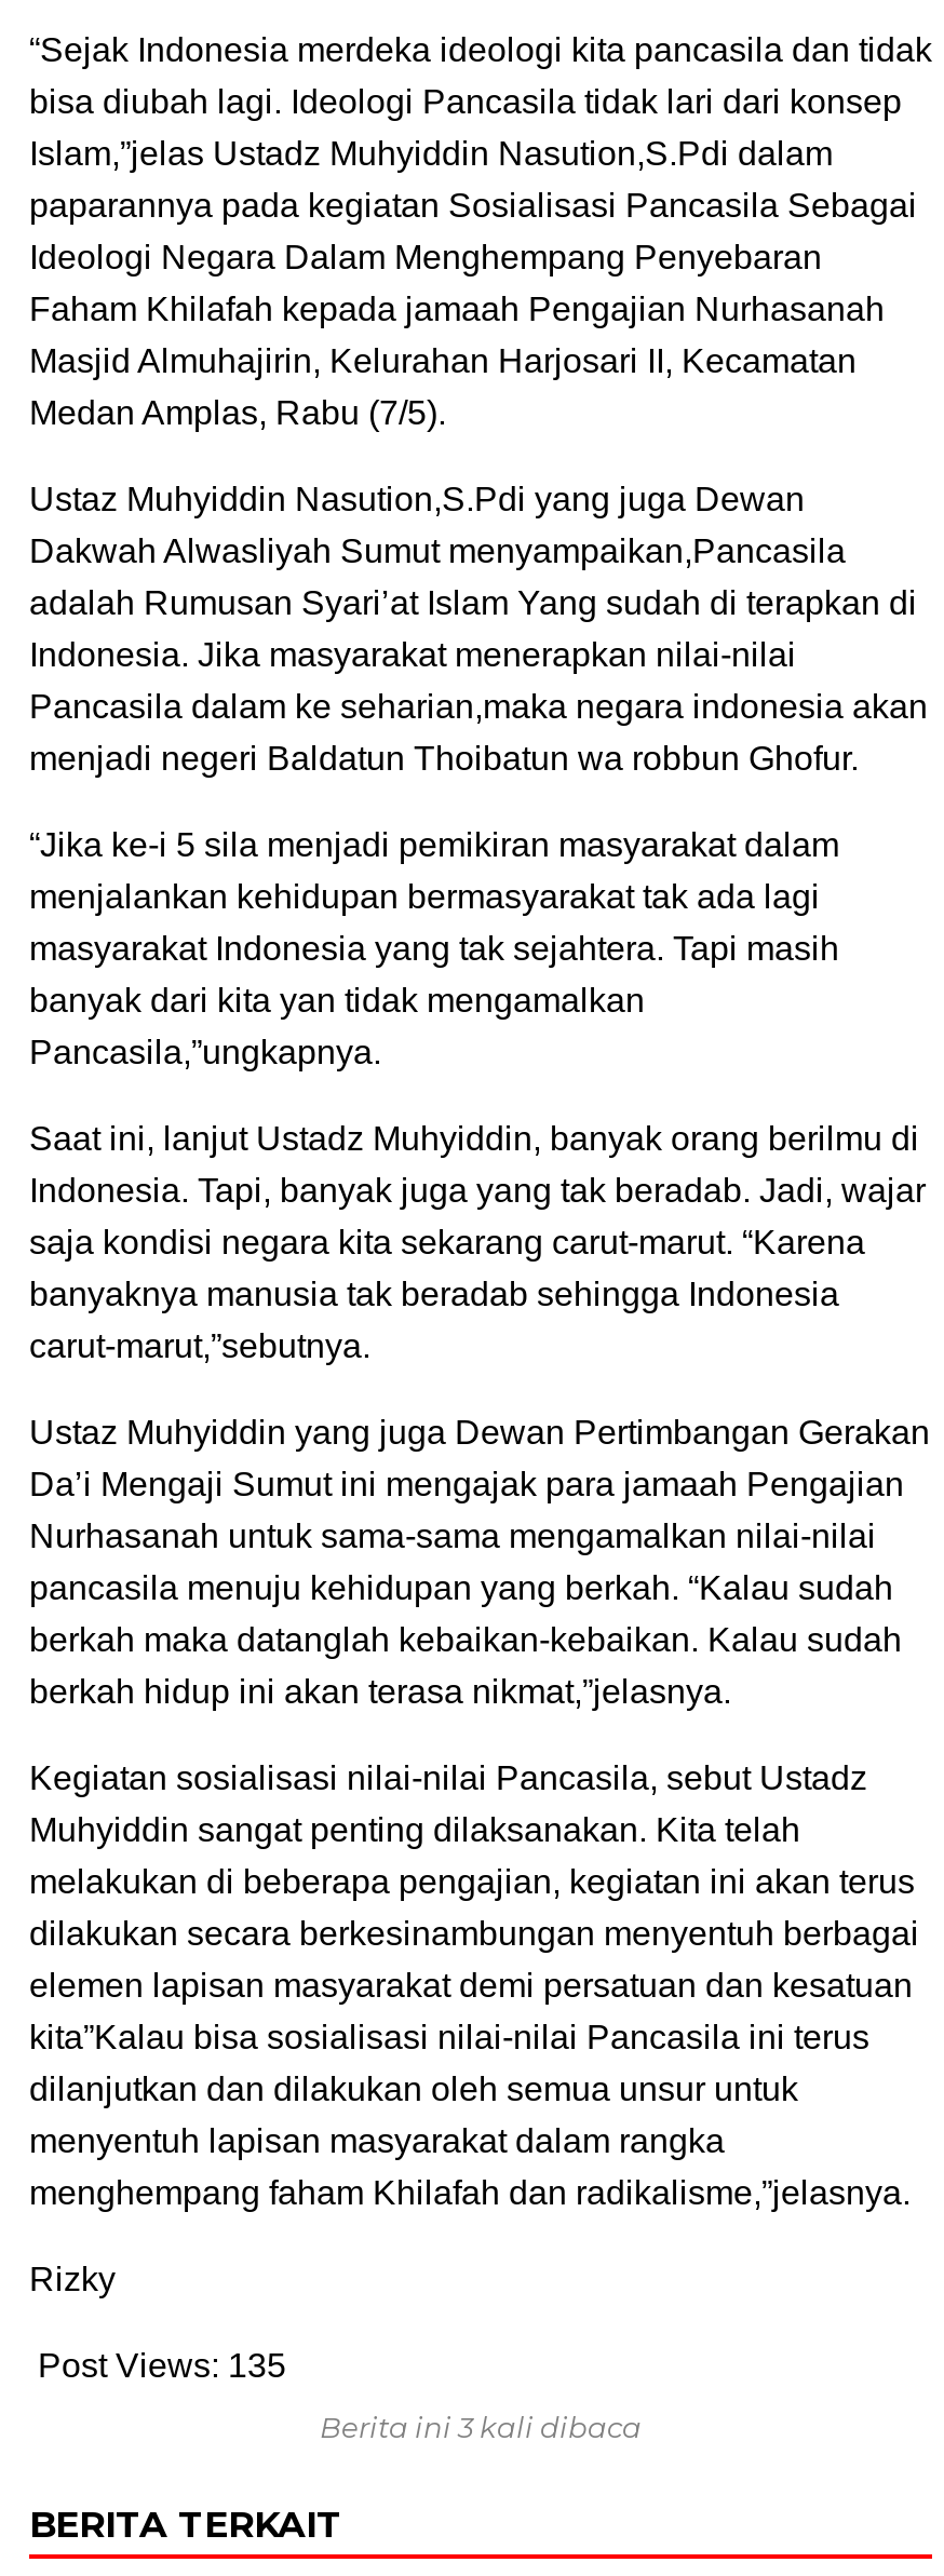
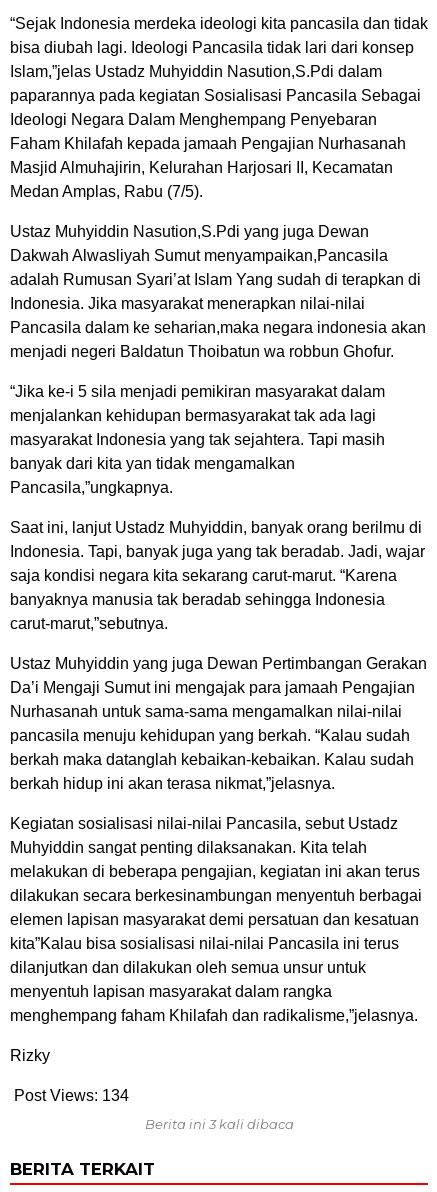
[38,2348,286,2384] Post Views: 135 -> [14,1087,129,1104] Post Views: 134

